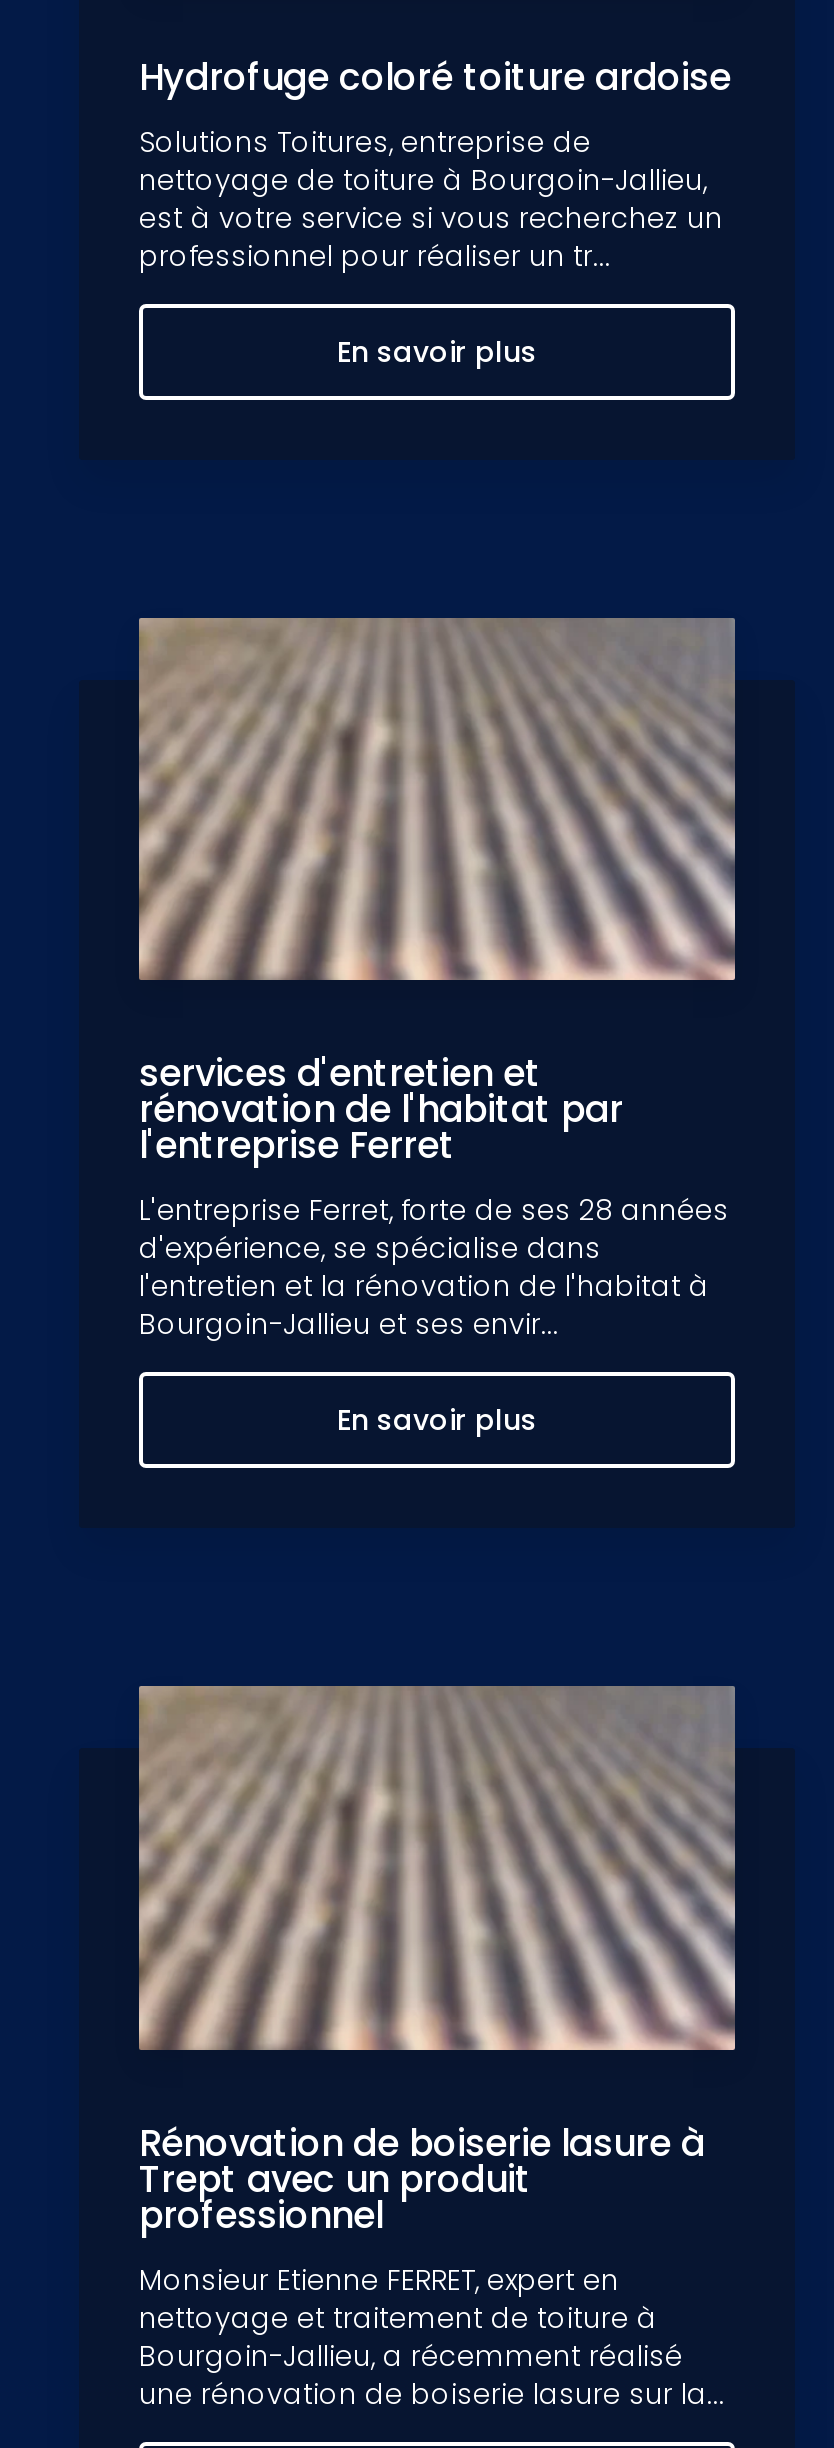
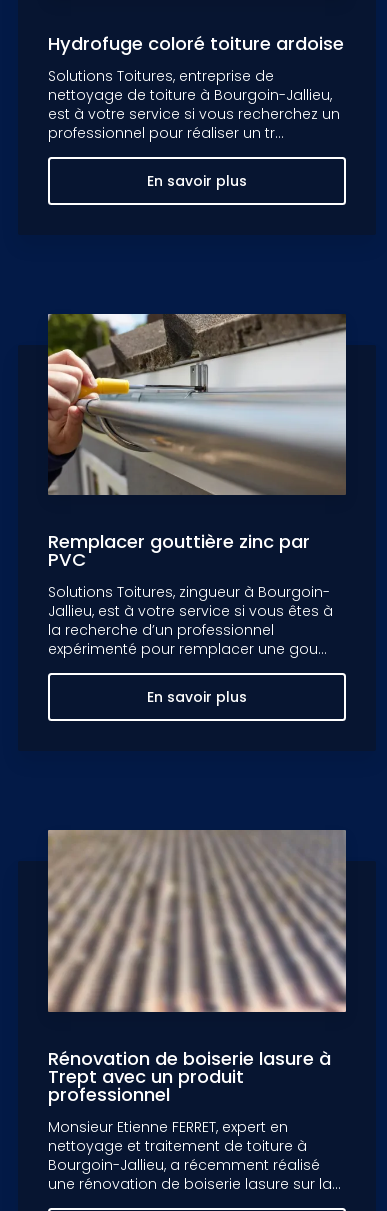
[137,616,737,1345] [image] | services d'entretien et | rénovation de l'habitat par | l'entreprise Ferret | L'entreprise Ferret, forte de ses 28 années | d'expérience, se spécialise dans | l'entretien et la rénovation de l'habitat à | Bourgoin-Jallieu et ses envir... -> [48,313,346,659] [image] | Remplacer gouttière zinc par | PVC | Solutions Toitures, zingueur à Bourgoin- | Jallieu, est à votre service si vous êtes à | la recherche d’un professionnel | expérimenté pour remplacer une gou...

